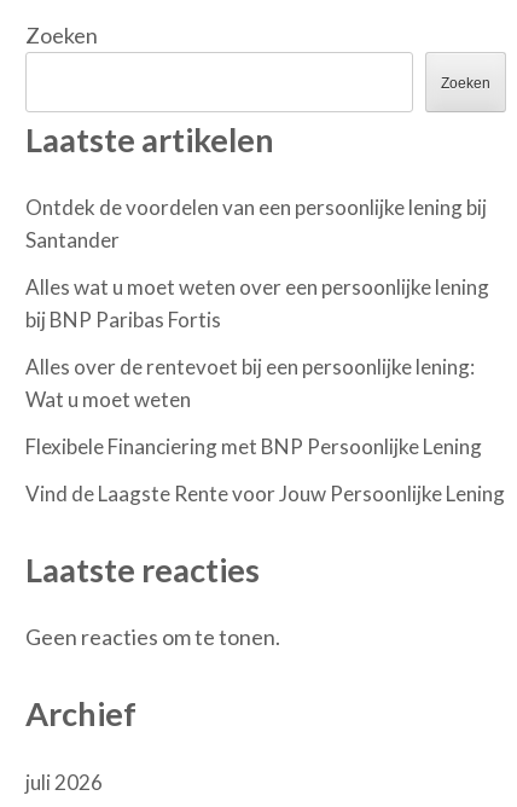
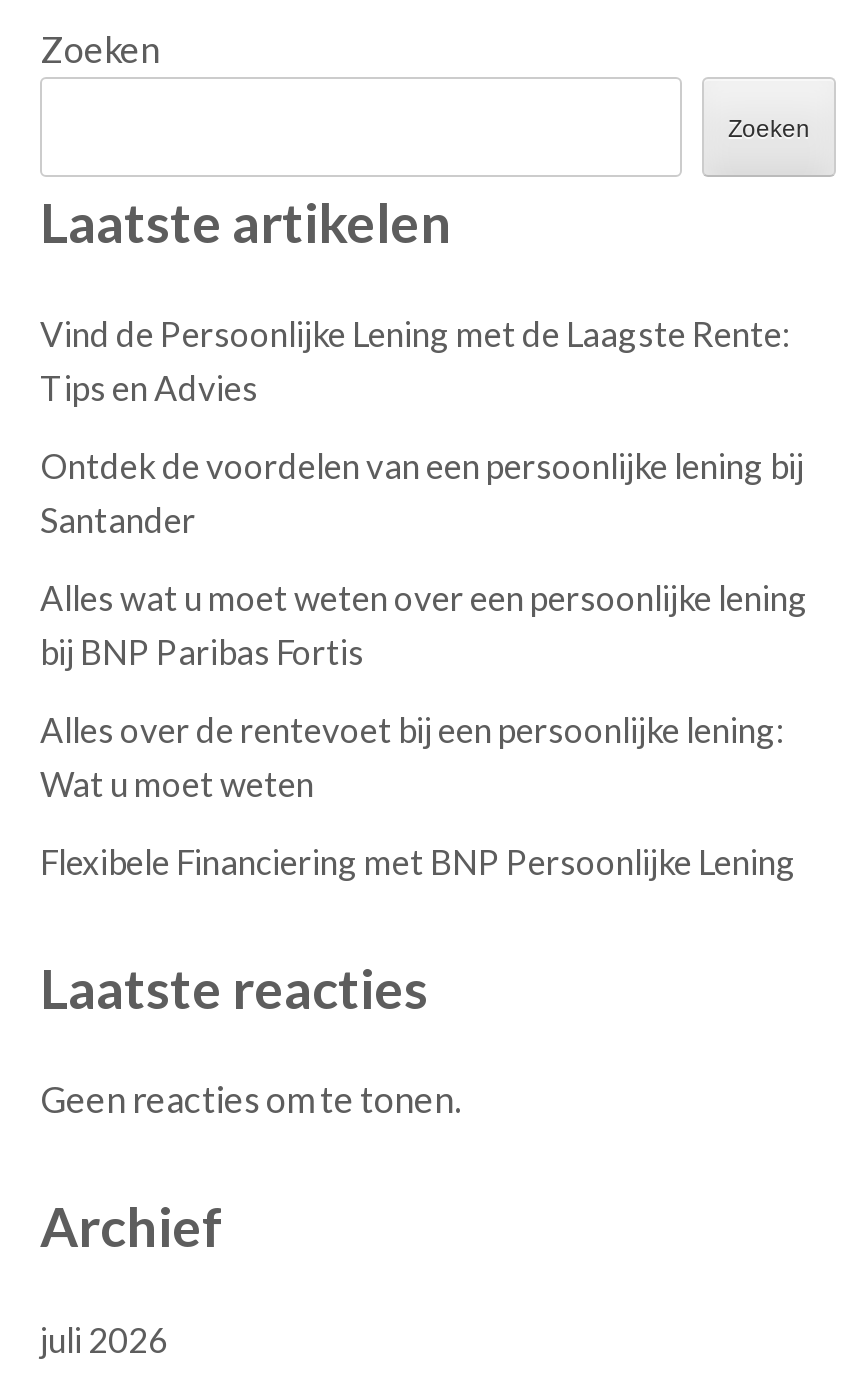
none -> [40,313,790,409] Vind de Persoonlijke Lening met de Laagste Rente: | Tips en Advies
moved [25,195,489,459] -> [40,445,808,883]: Ontdek de voordelen van een persoonlijke lening bij | Santander | Alles wat u moet weten over een persoonlijke lening | bij BNP Paribas Fortis | Alles over de rentevoet bij een persoonlijke lening: | Wat u moet weten | Flexibele Financiering met BNP Persoonlijke Lening
[25,481,505,506] Vind de Laagste Rente voor Jouw Persoonlijke Lening -> none

